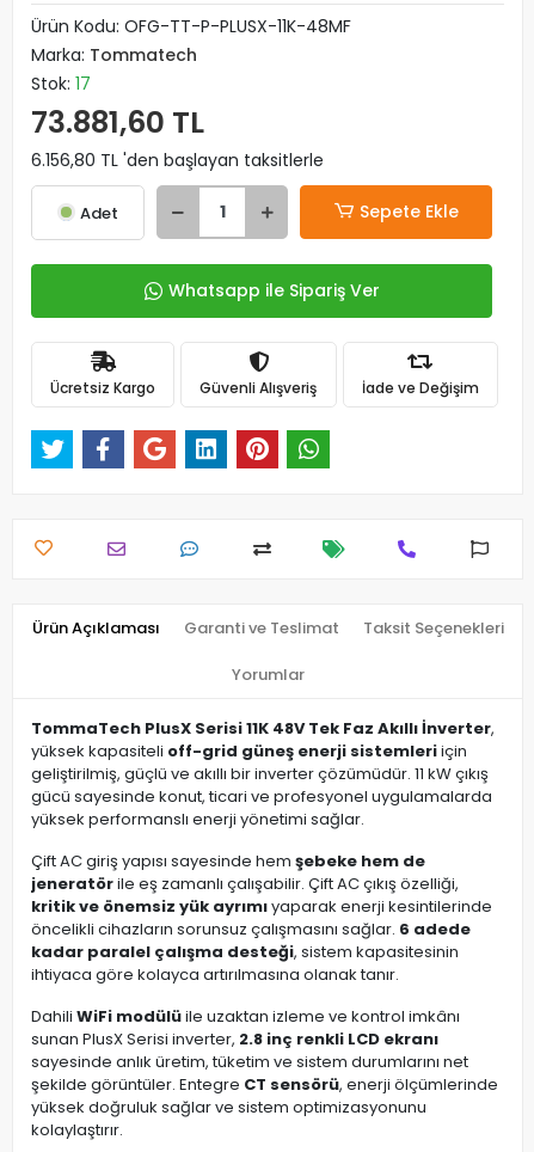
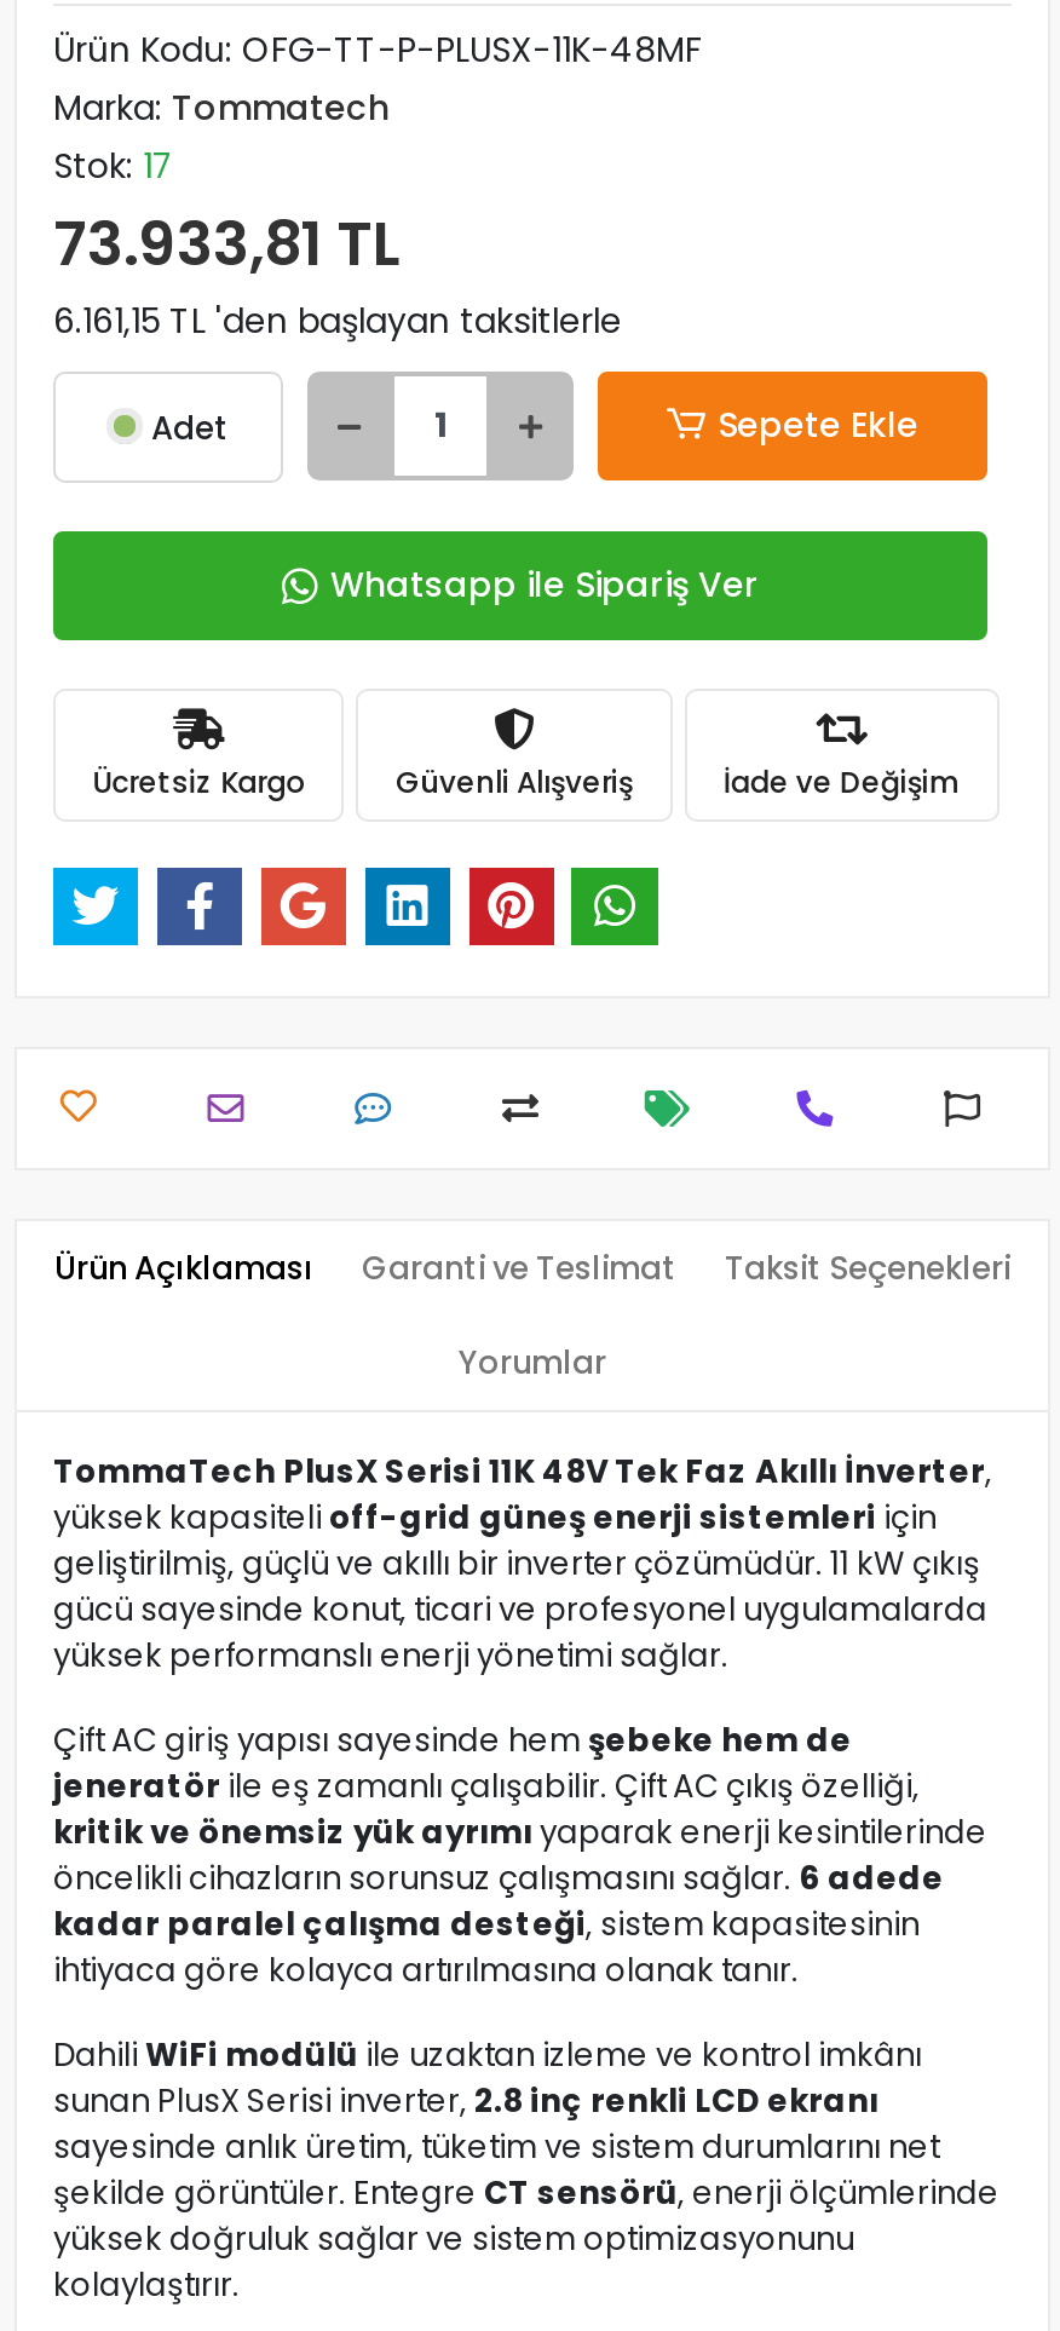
[31,102,204,143] 73.881,60 TL -> [53,202,402,287] 73.933,81 TL
[31,148,324,172] 6.156,80 TL 'den başlayan taksitlerle -> [53,297,622,345] 6.161,15 TL 'den başlayan taksitlerle

